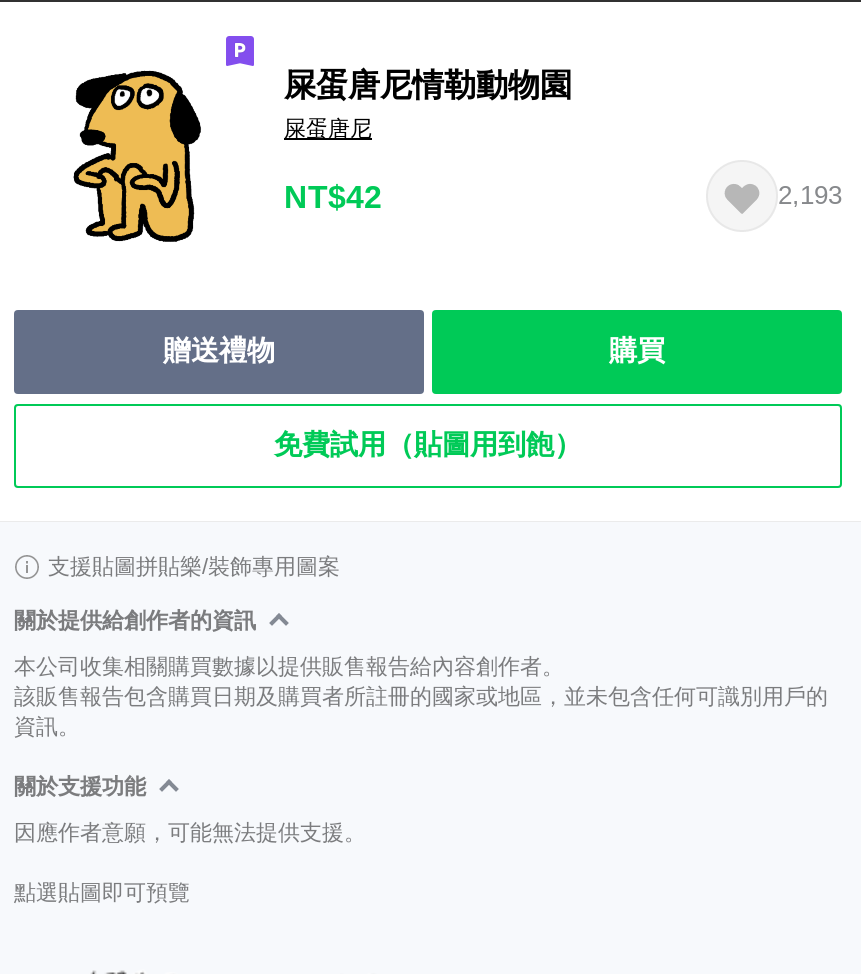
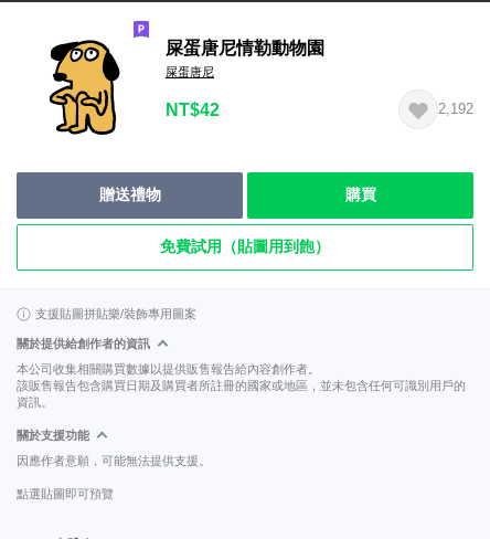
[778,180,842,210] 2,193 -> [438,101,473,117] 2,192

